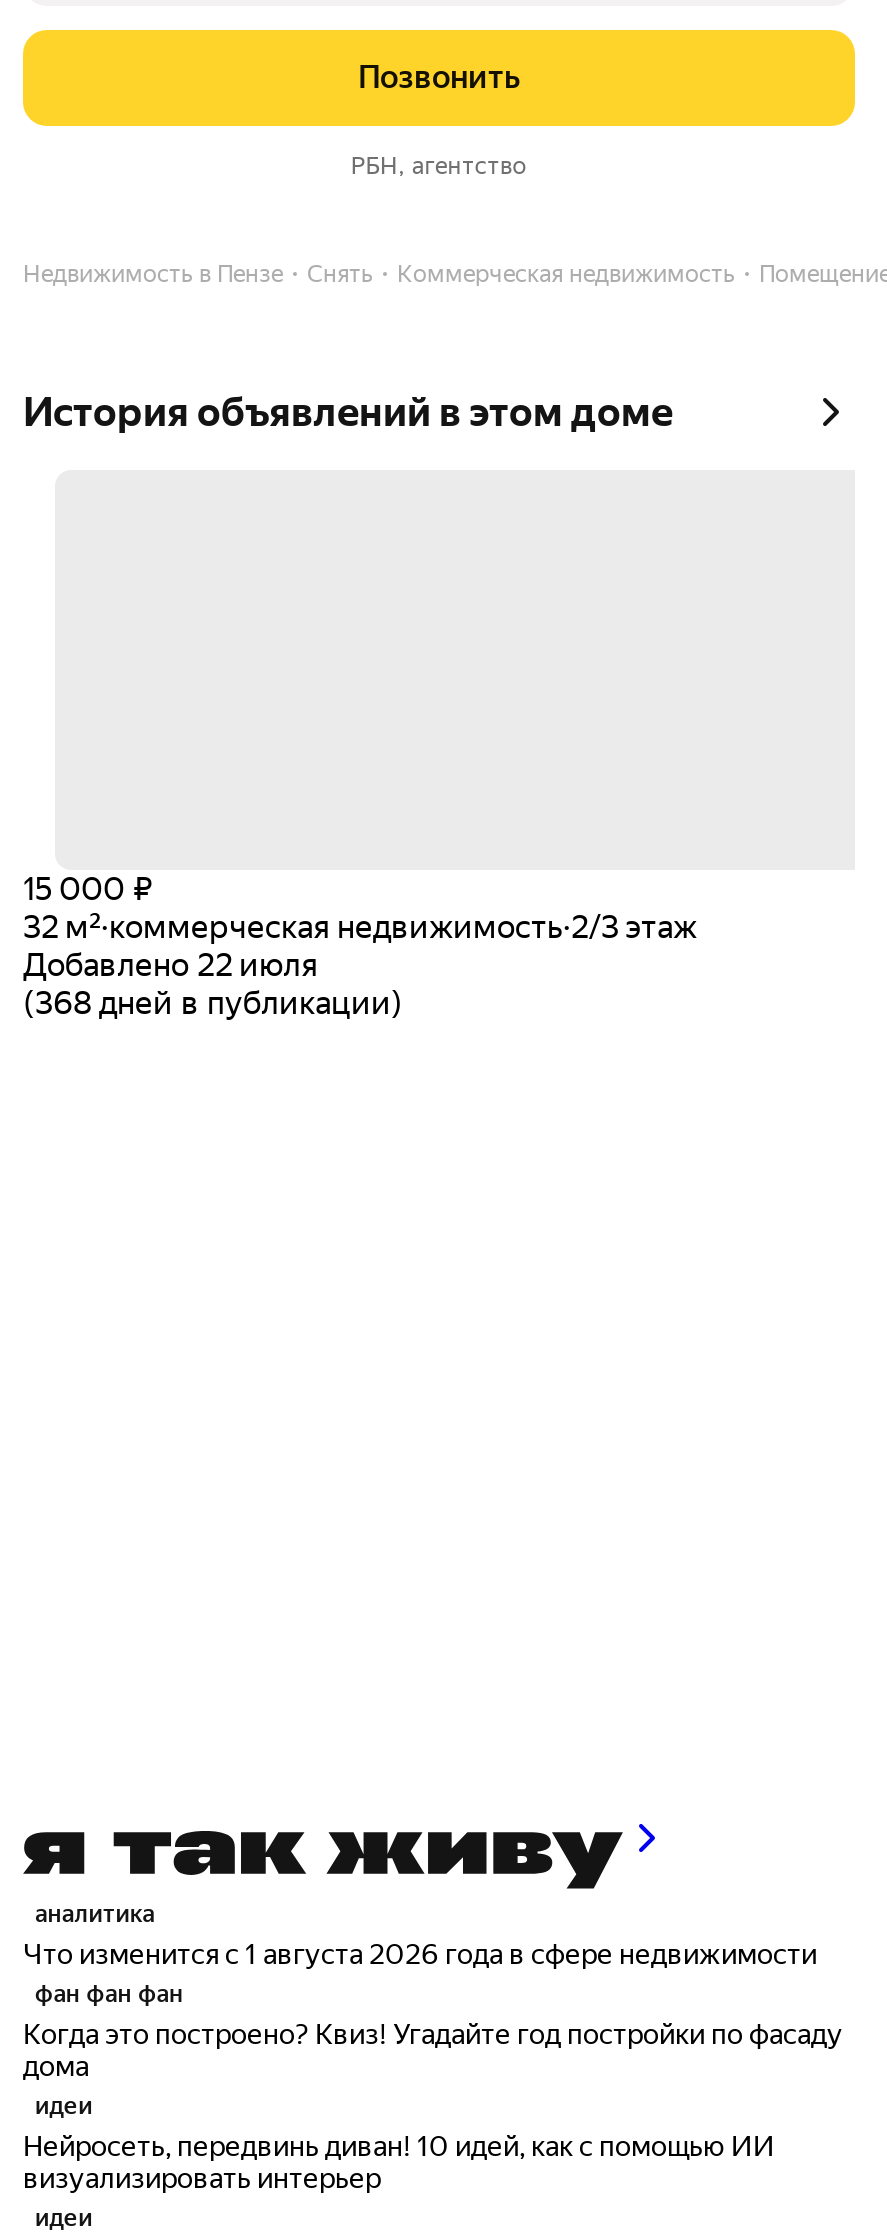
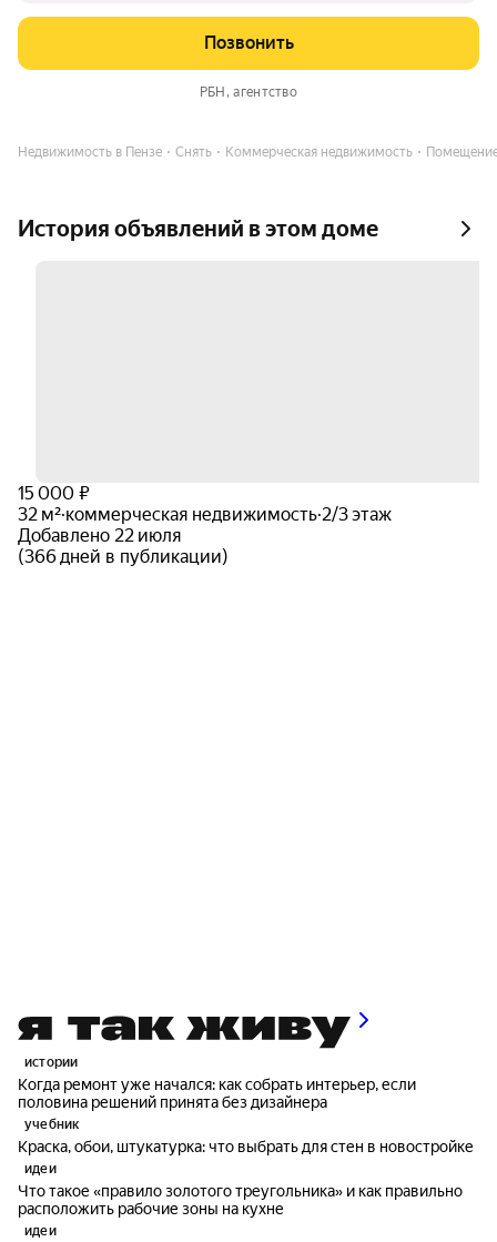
[23,984,403,1022] (368 дней в публикации) -> [18,546,229,567] (366 дней в публикации)
[23,1899,843,2081] аналитика | Что изменится с 1 августа 2026 года в сфере недвижимости | фан фан фан | Когда это построено? Квиз! Угадайте год постройки по фасаду | дома -> [18,1054,474,1155] истории | Когда ремонт уже начался: как собрать интерьер, если | половина решений принята без дизайнера | учебник | Краска, обои, штукатурка: что выбрать для стен в новостройке
[23,2129,775,2193] Нейросеть, передвинь диван! 10 идей, как с помощью ИИ | визуализировать интерьер -> [18,1182,463,1217] Что такое «правило золотого треугольника» и как правильно | расположить рабочие зоны на кухне

